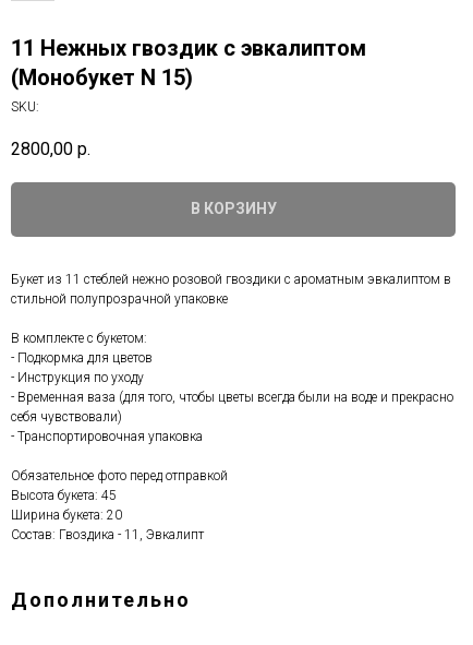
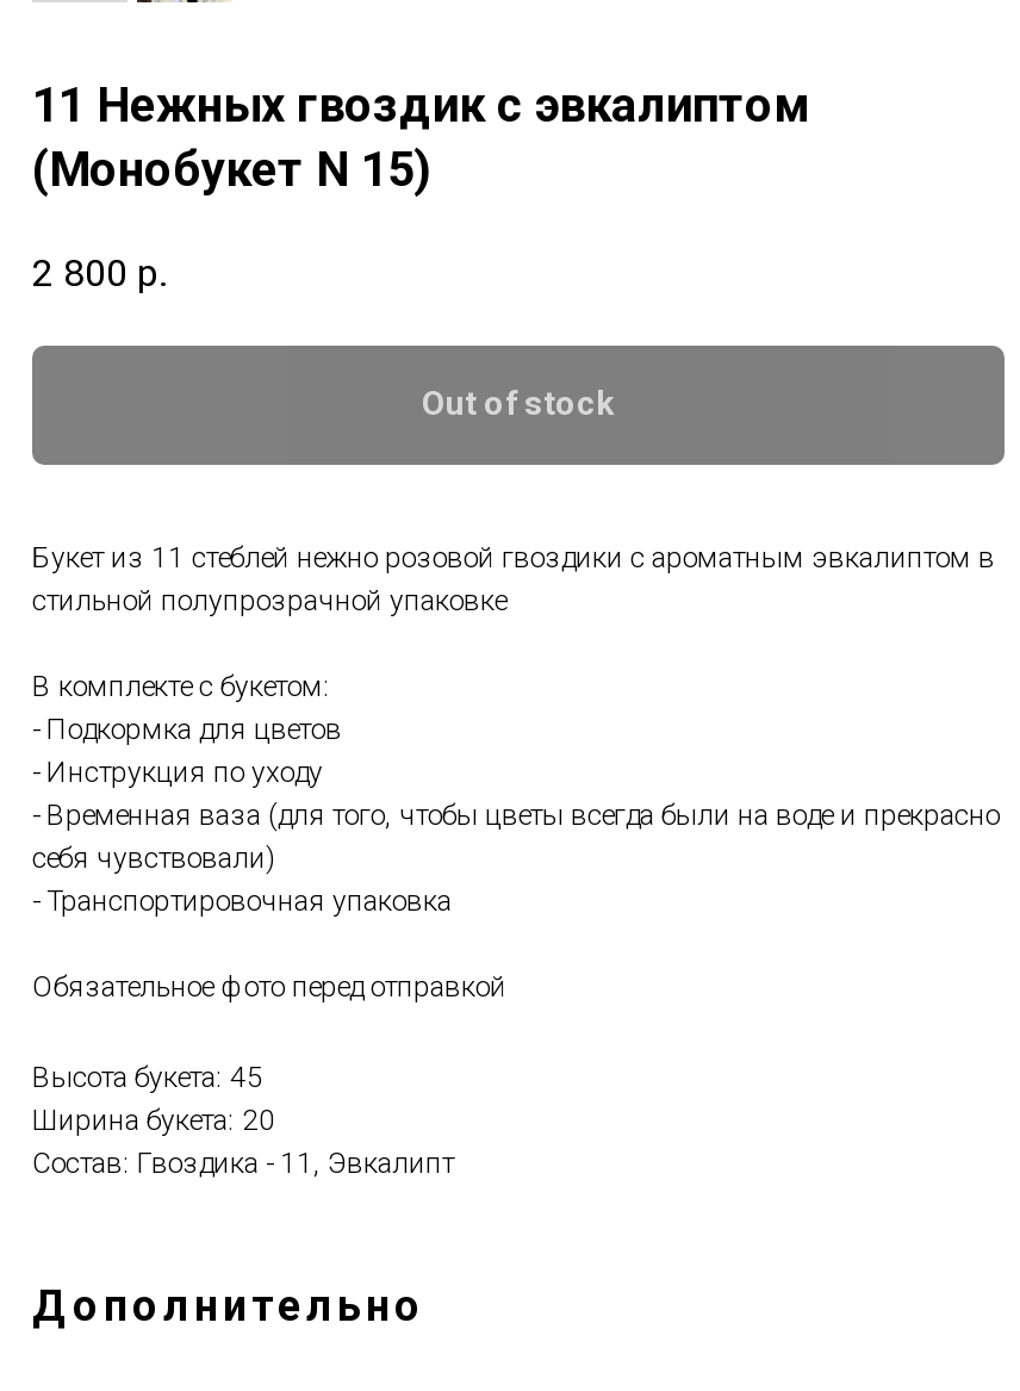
[11,99,276,218] SKU: | 2800,00 р. | В КОРЗИНУ -> [32,251,615,423] 2 800 р. | Out of stock
moved [11,271,453,483] -> [32,540,1000,1003]: Букет из 11 стеблей нежно розовой гвоздики с ароматным эвкалиптом в | стильной полупрозрачной упаковке | В комплекте с букетом: | ... | - Транспортировочная упаковка | Обязательное фото перед отправкой

